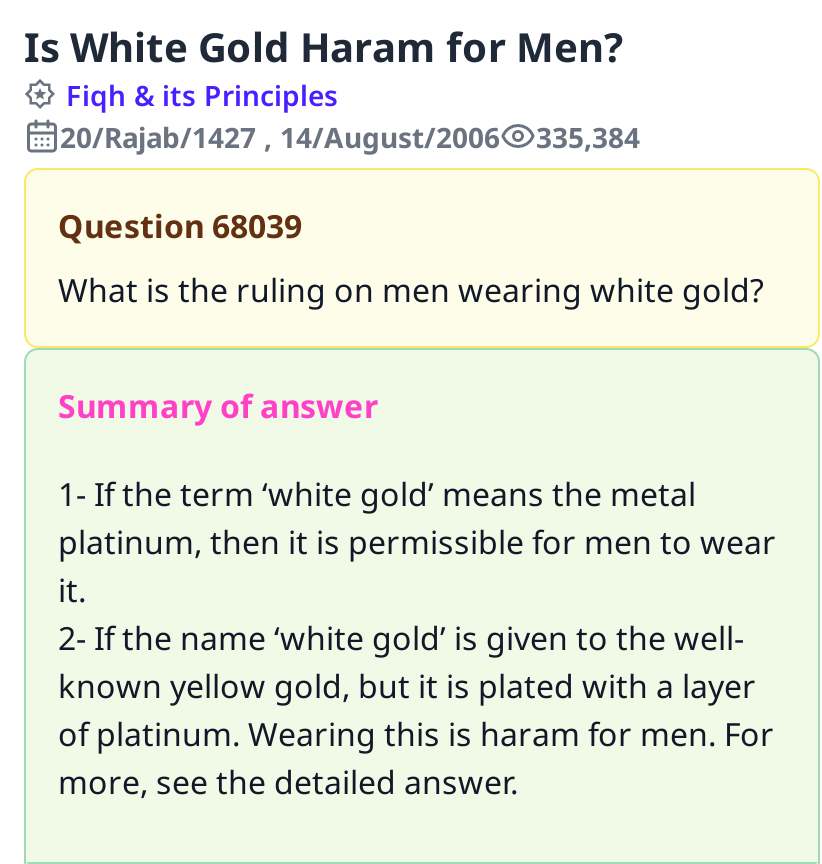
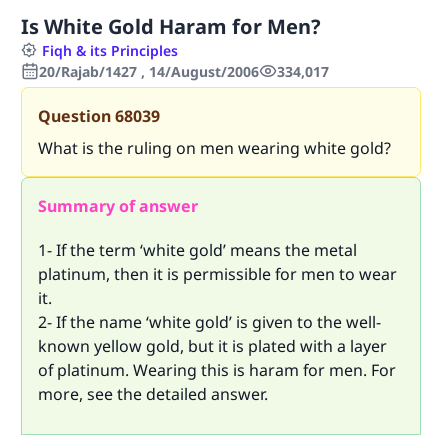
[60,118,640,156] 20/Rajab/1427 , 14/August/2006 335,384 -> [39,62,329,81] 20/Rajab/1427 , 14/August/2006 334,017

